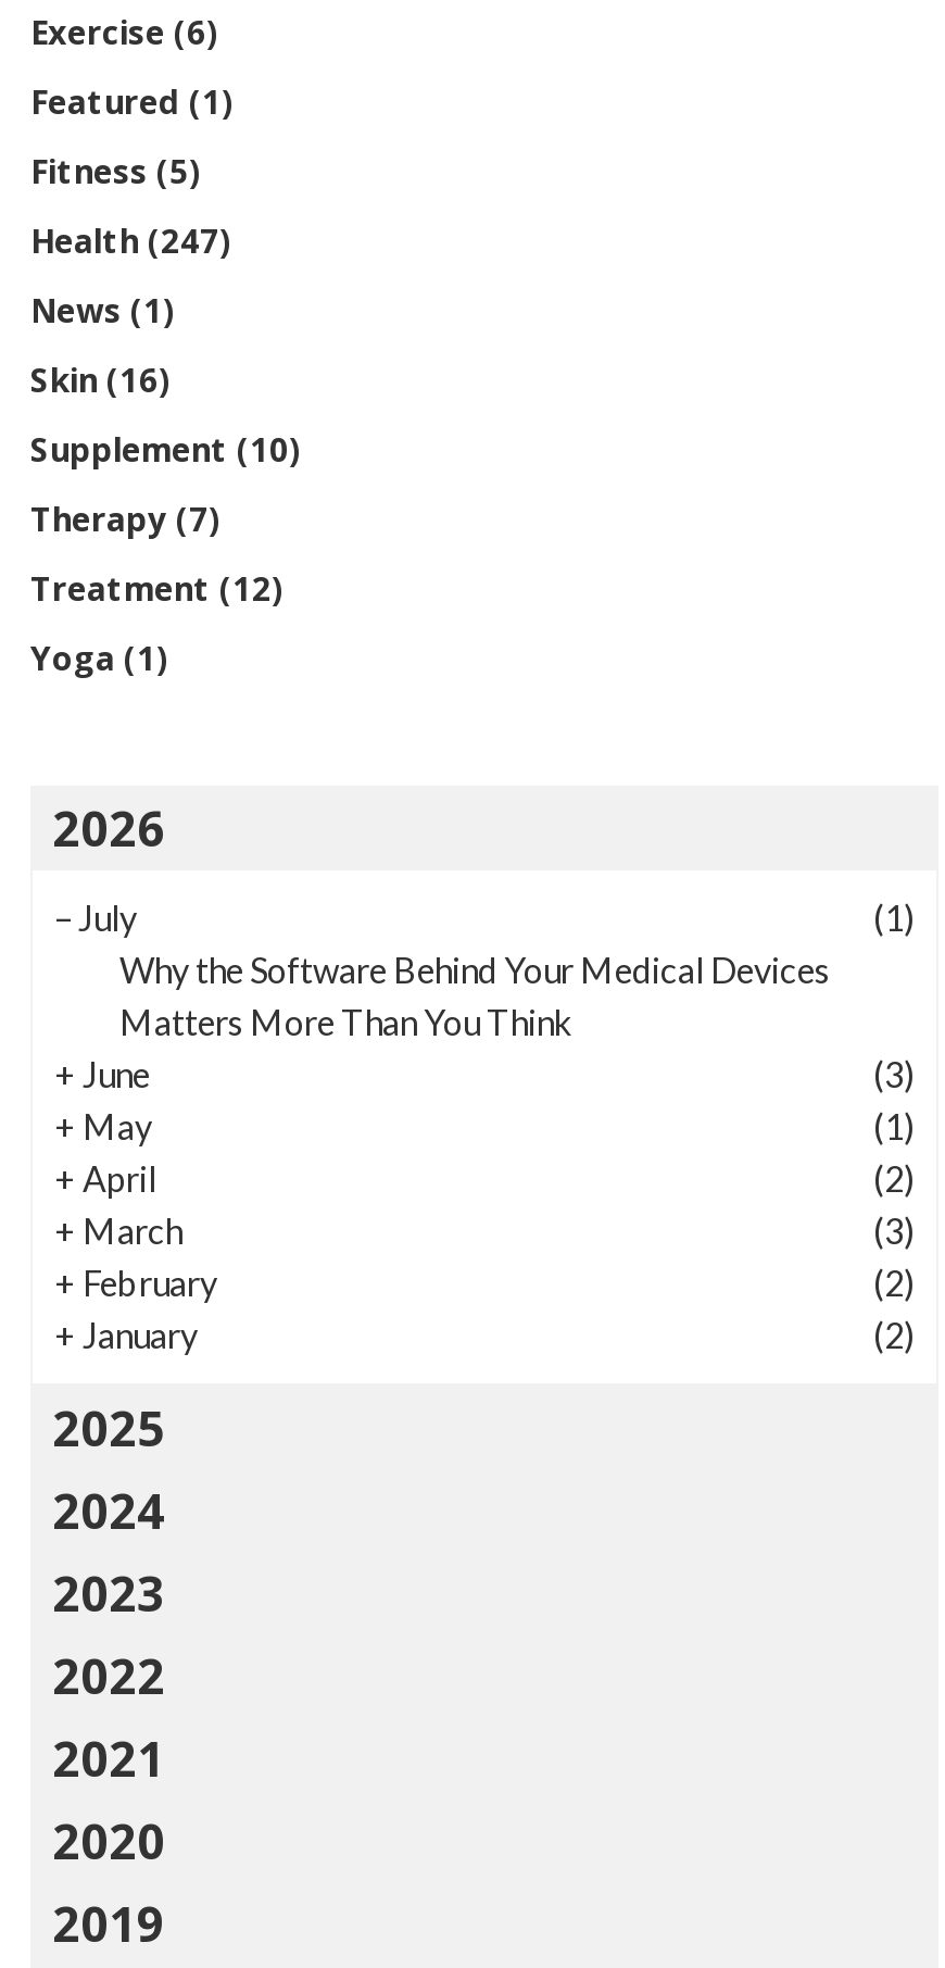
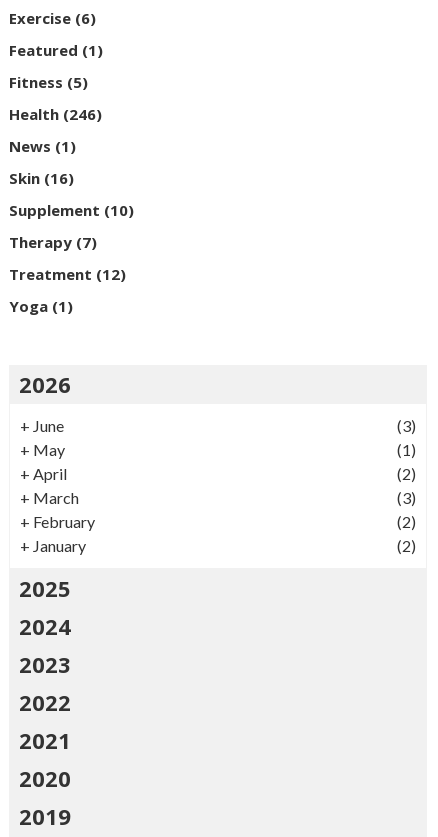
[30,218,232,262] Health (247) -> [9,104,102,124] Health (246)
[54,897,915,1042] – July | (1) | Why the Software Behind Your Medical Devices | Matters More Than You Think -> none

